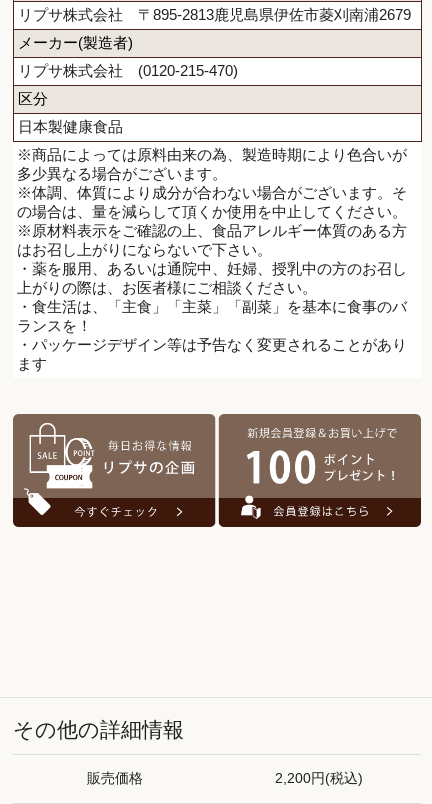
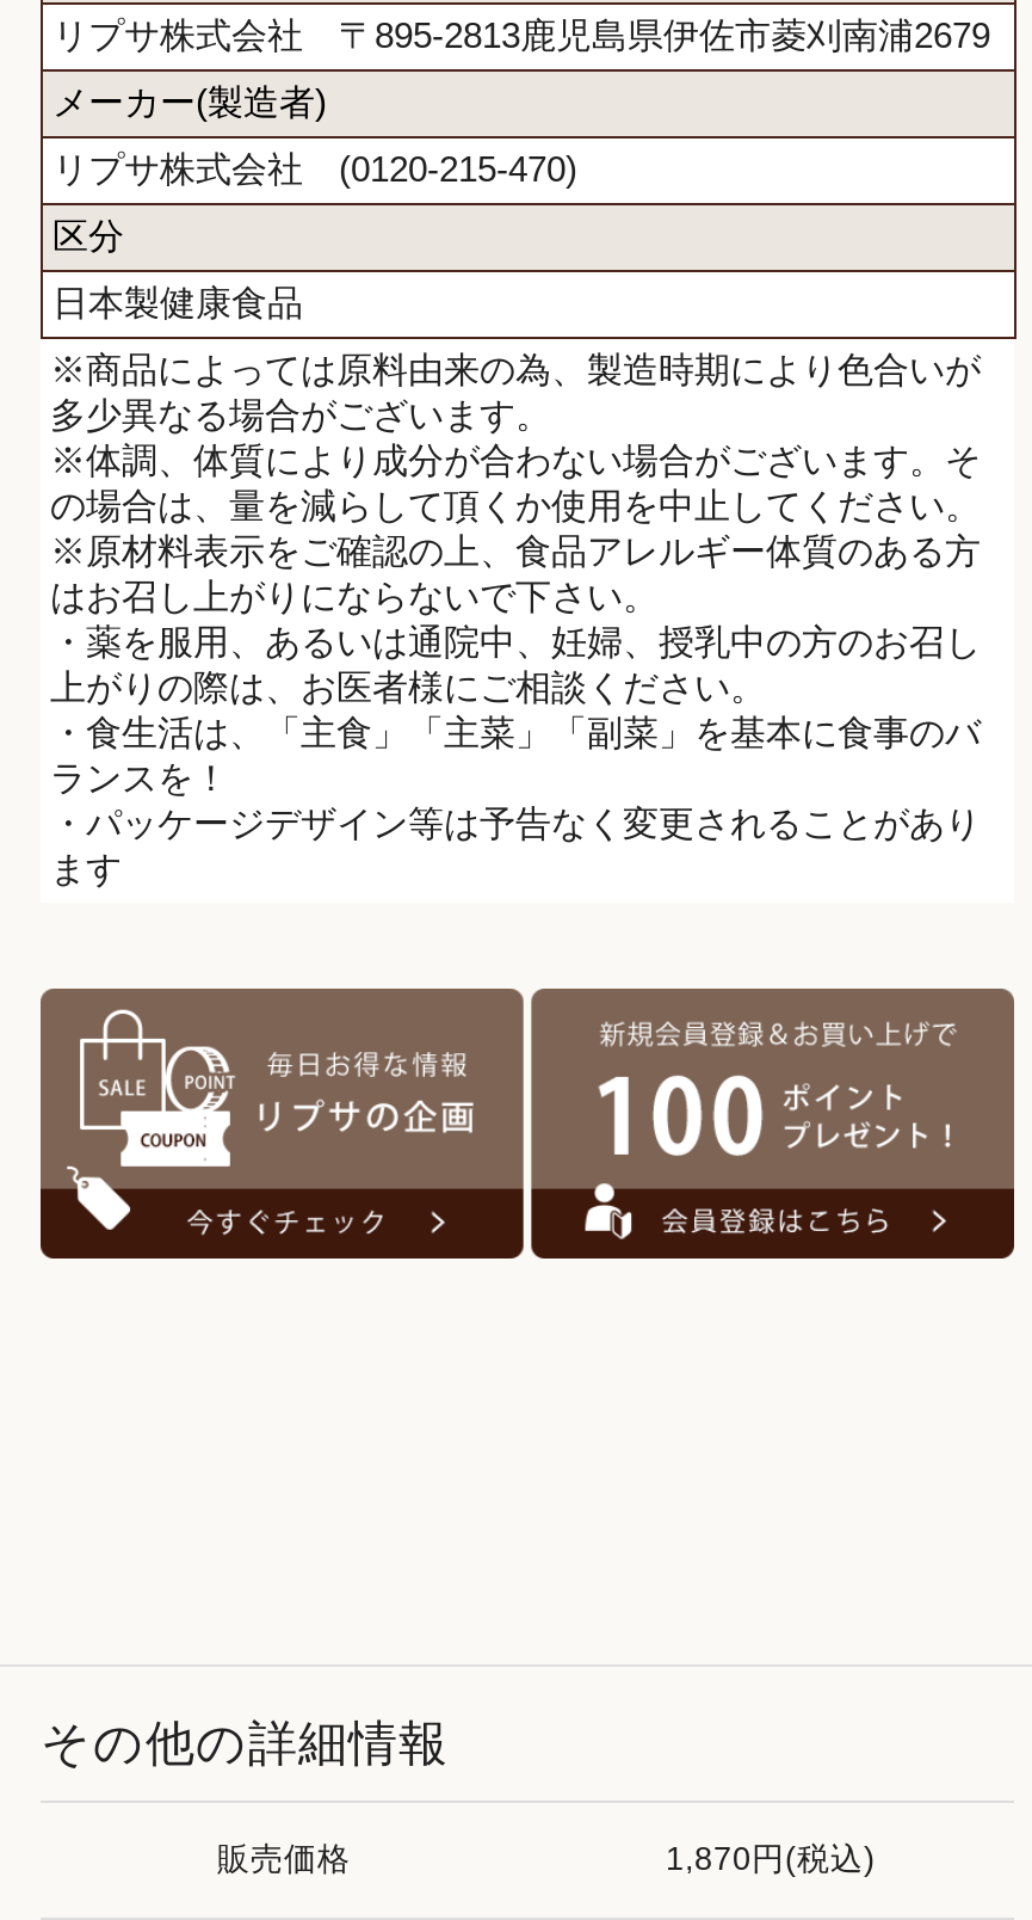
[275,771,363,786] 2,200円(税込) -> [666,1840,876,1876] 1,870円(税込)

